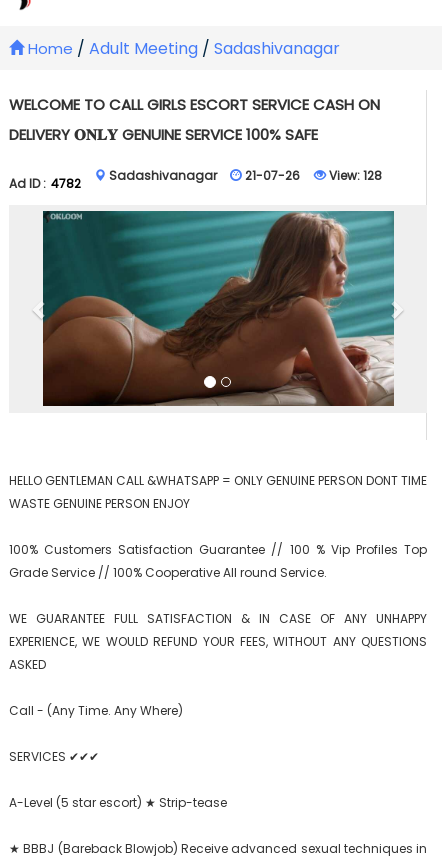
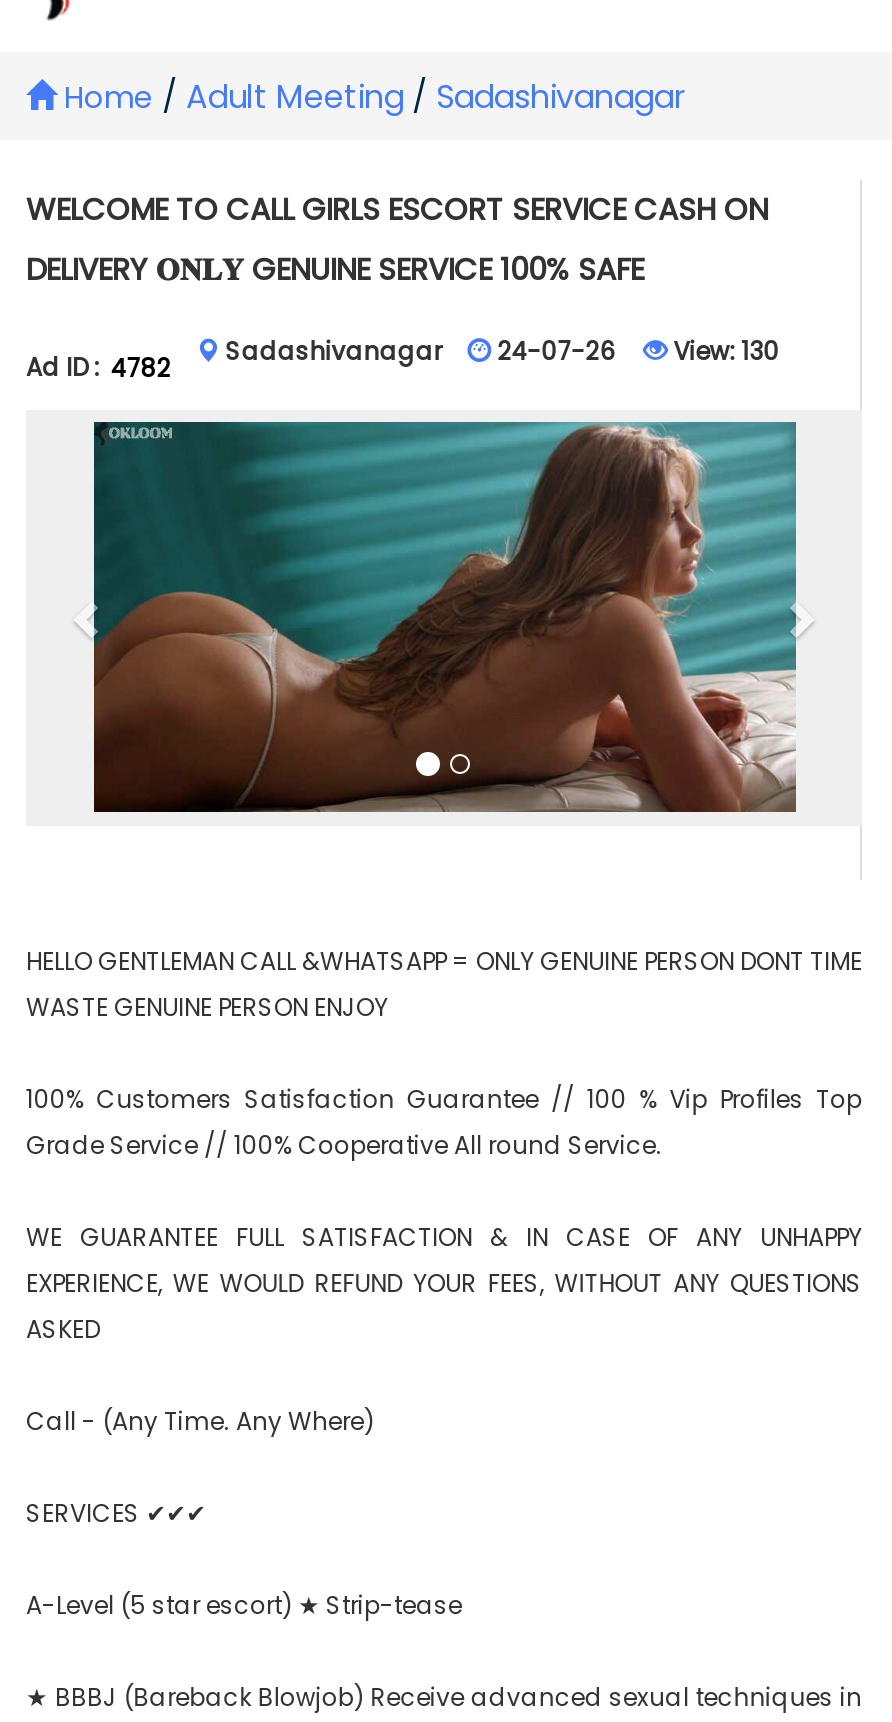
[245,167,300,184] 21-07-26 -> [498,334,616,368] 24-07-26
[326,167,382,184] View: 128 -> [668,334,780,368] View: 130

